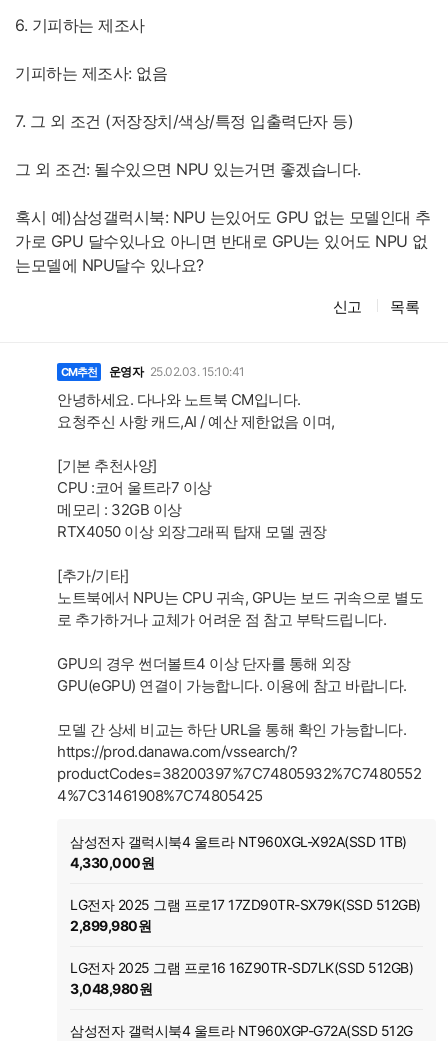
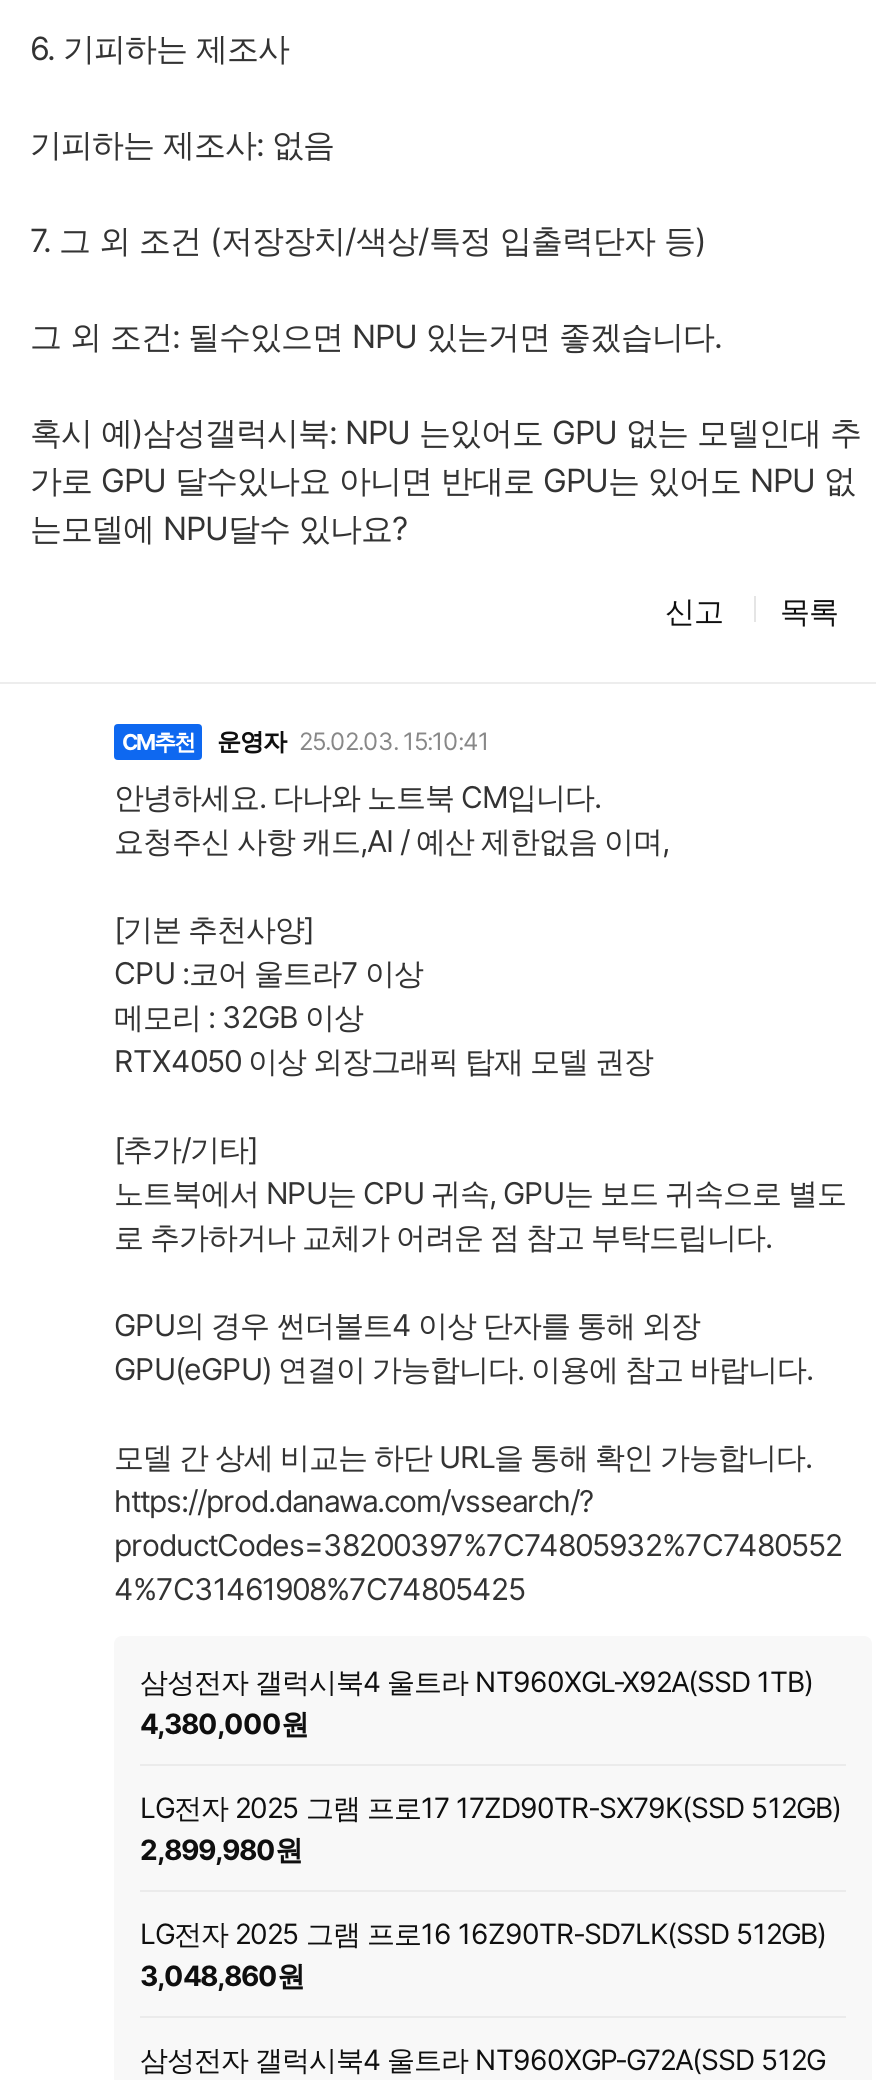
[70,854,154,871] 4,330,000원 -> [140,1706,308,1740] 4,380,000원
[70,980,152,997] 3,048,980원 -> [140,1958,304,1992] 3,048,860원

